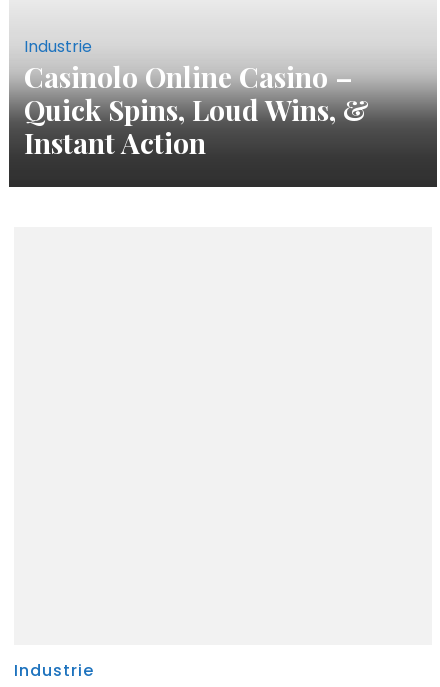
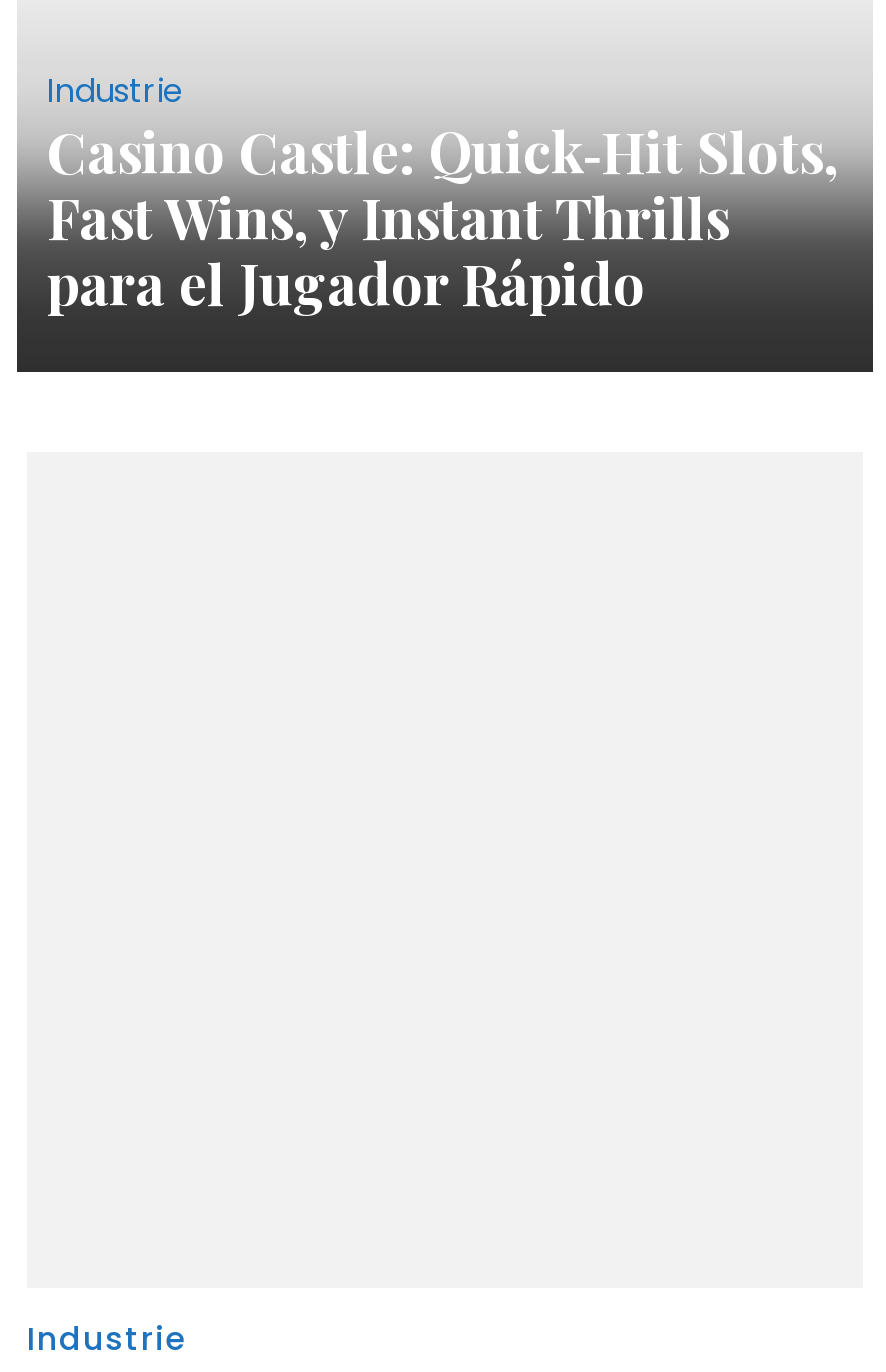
[24,58,369,161] Casinolo Online Casino – | Quick Spins, Loud Wins, & | Instant Action -> [47,113,837,319] Casino Castle: Quick‑Hit Slots, | Fast Wins, y Instant Thrills | para el Jugador Rápido

